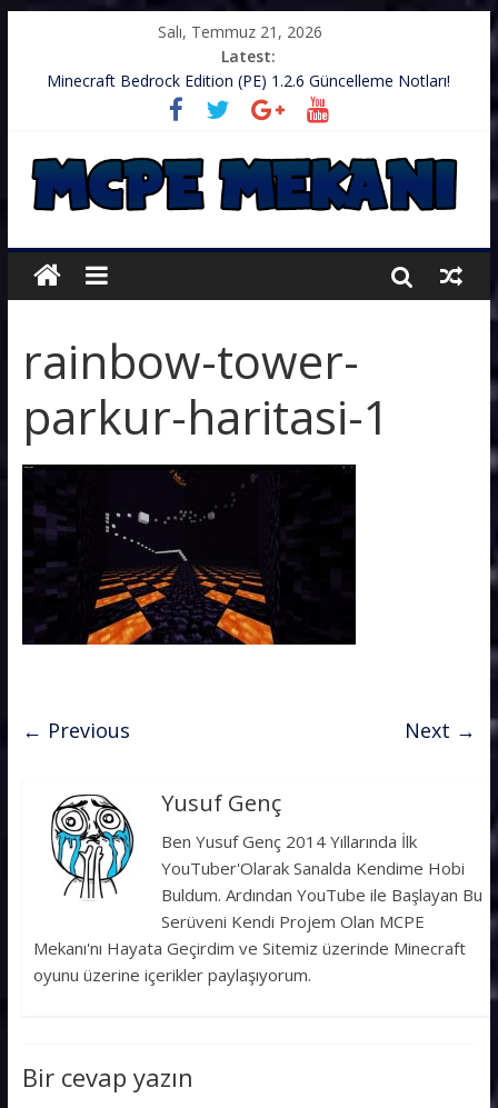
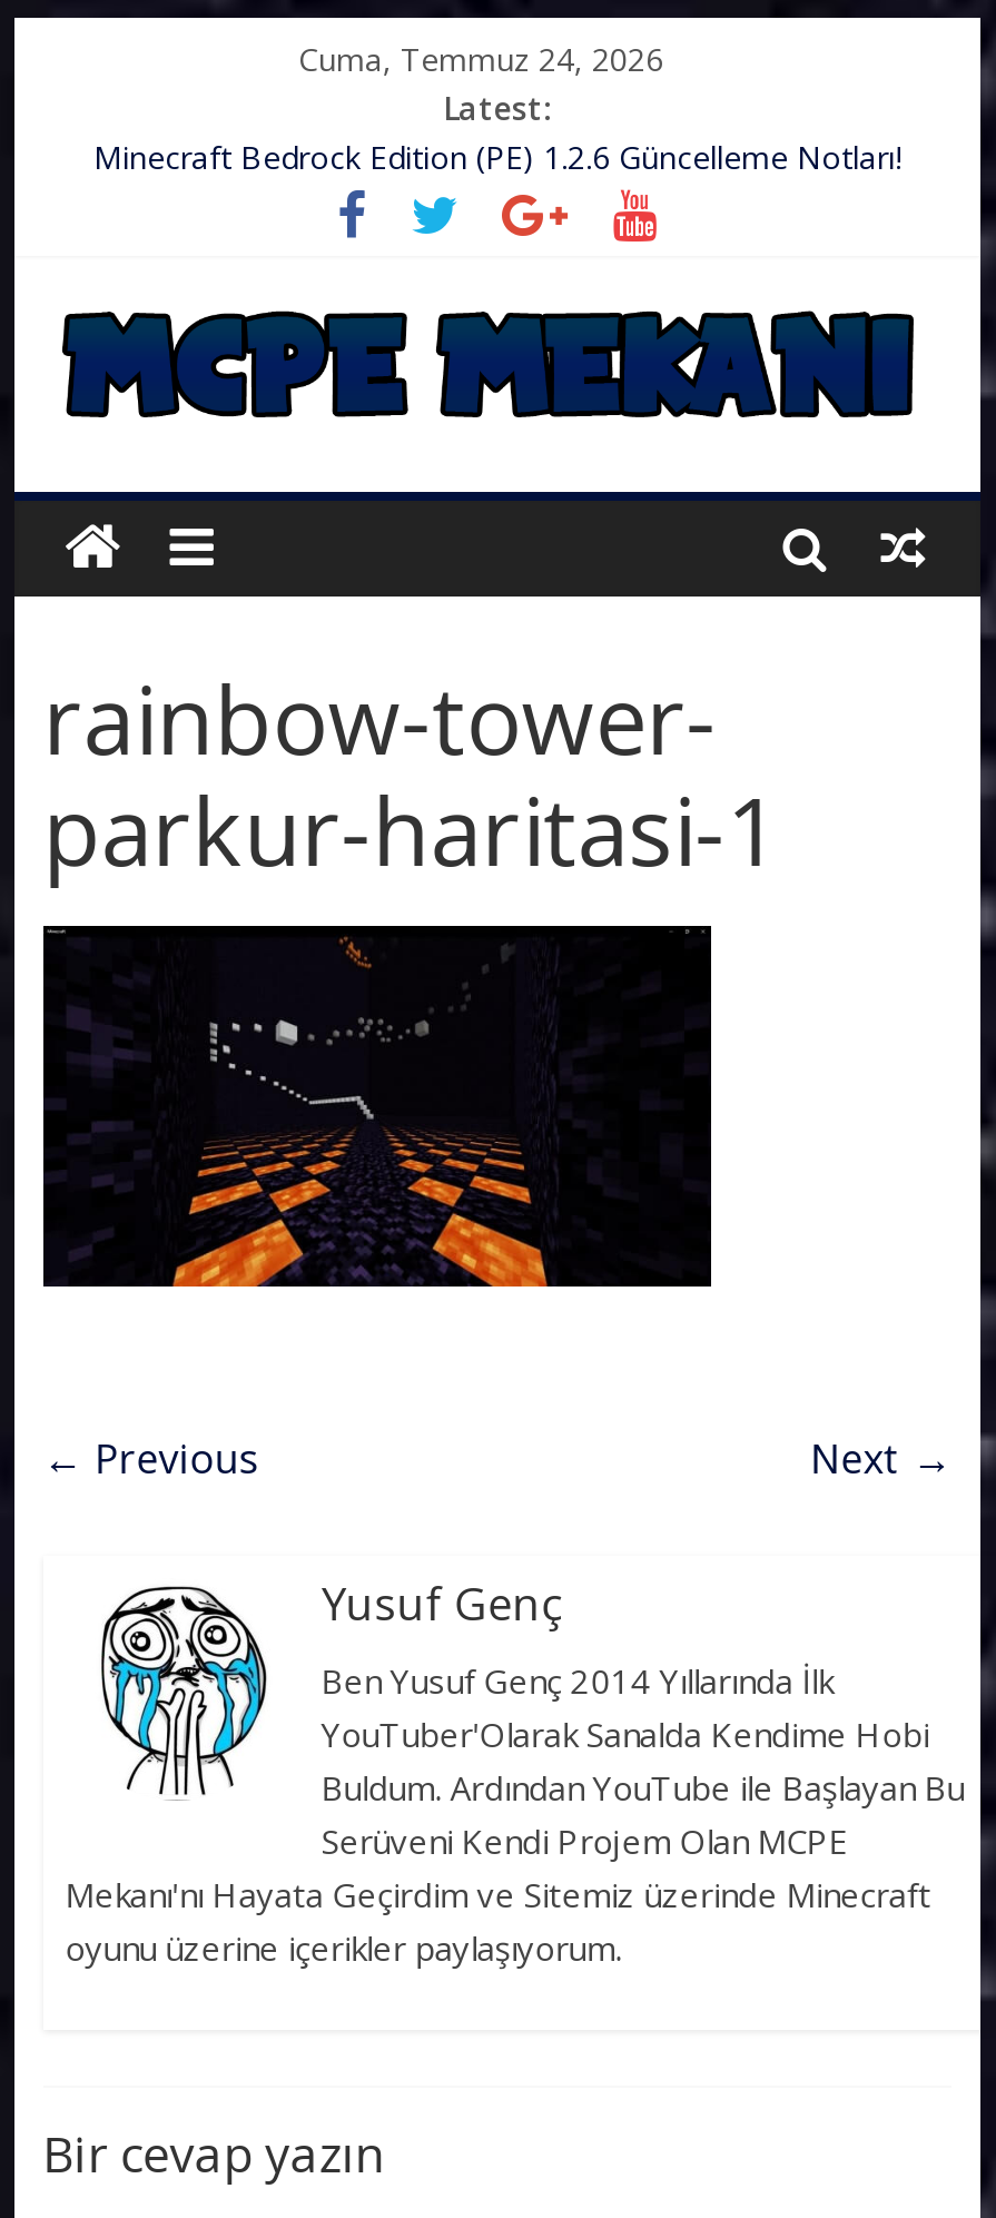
[158,21,323,42] Salı, Temmuz 21, 2026 -> [298,38,663,80] Cuma, Temmuz 24, 2026

